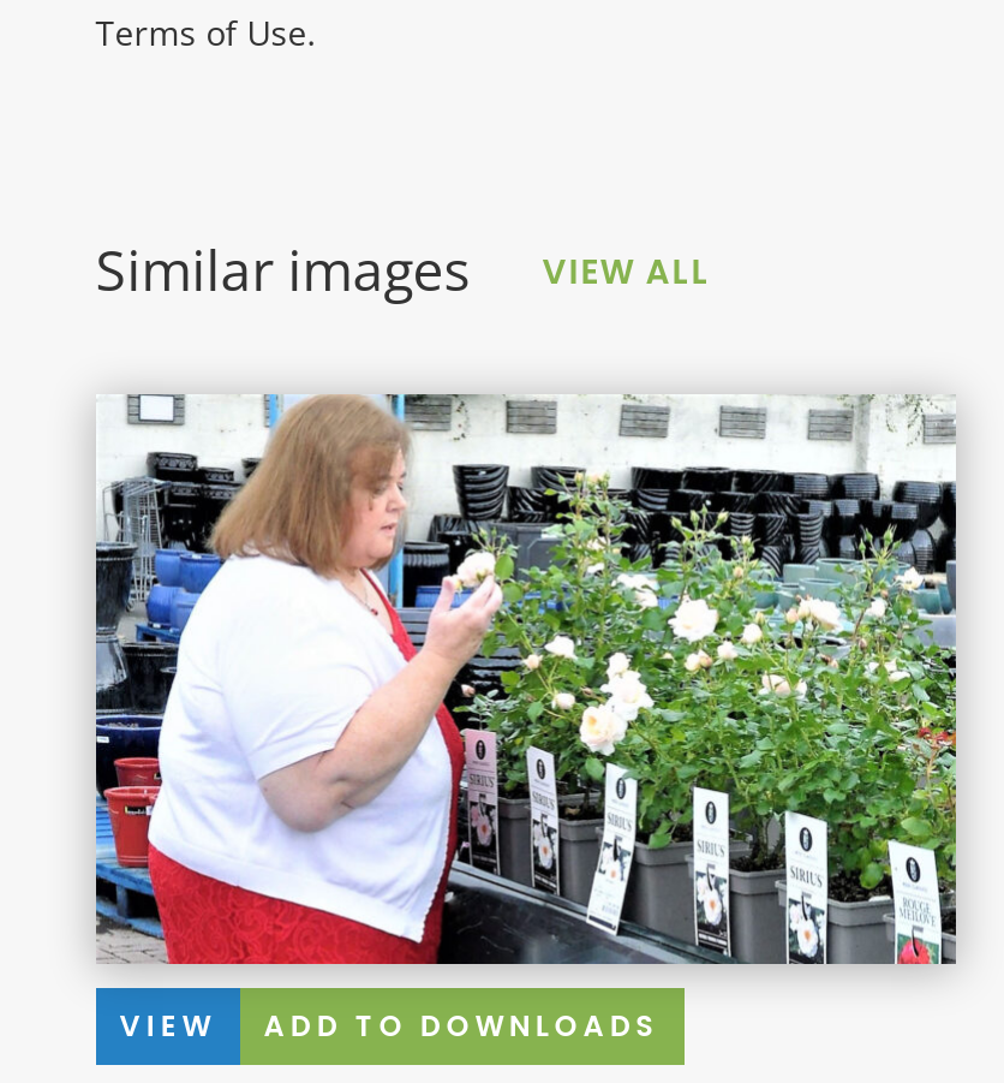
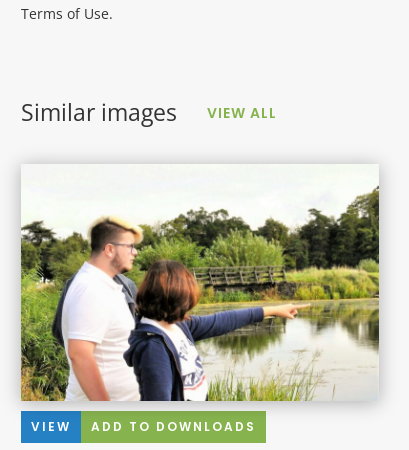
[94,392,958,966] [image] -> [20,164,380,402] [image]

